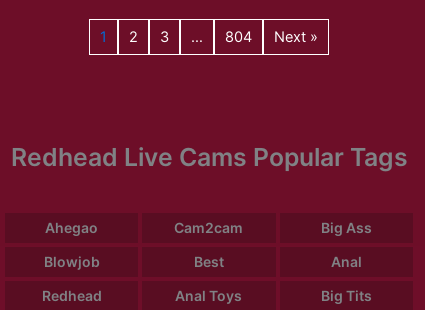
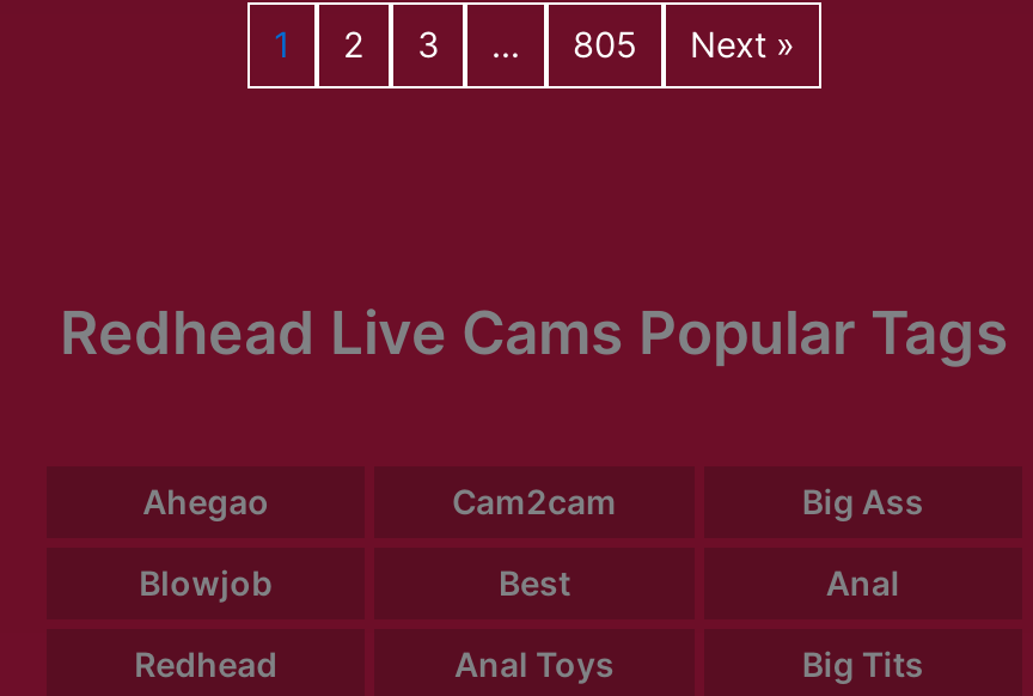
[225,28,252,46] 804 -> [573,24,637,67] 805

